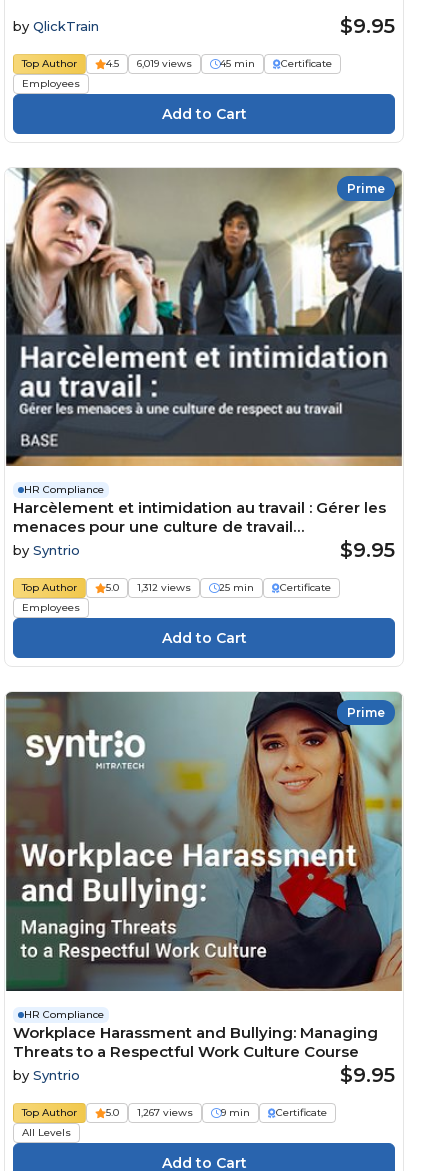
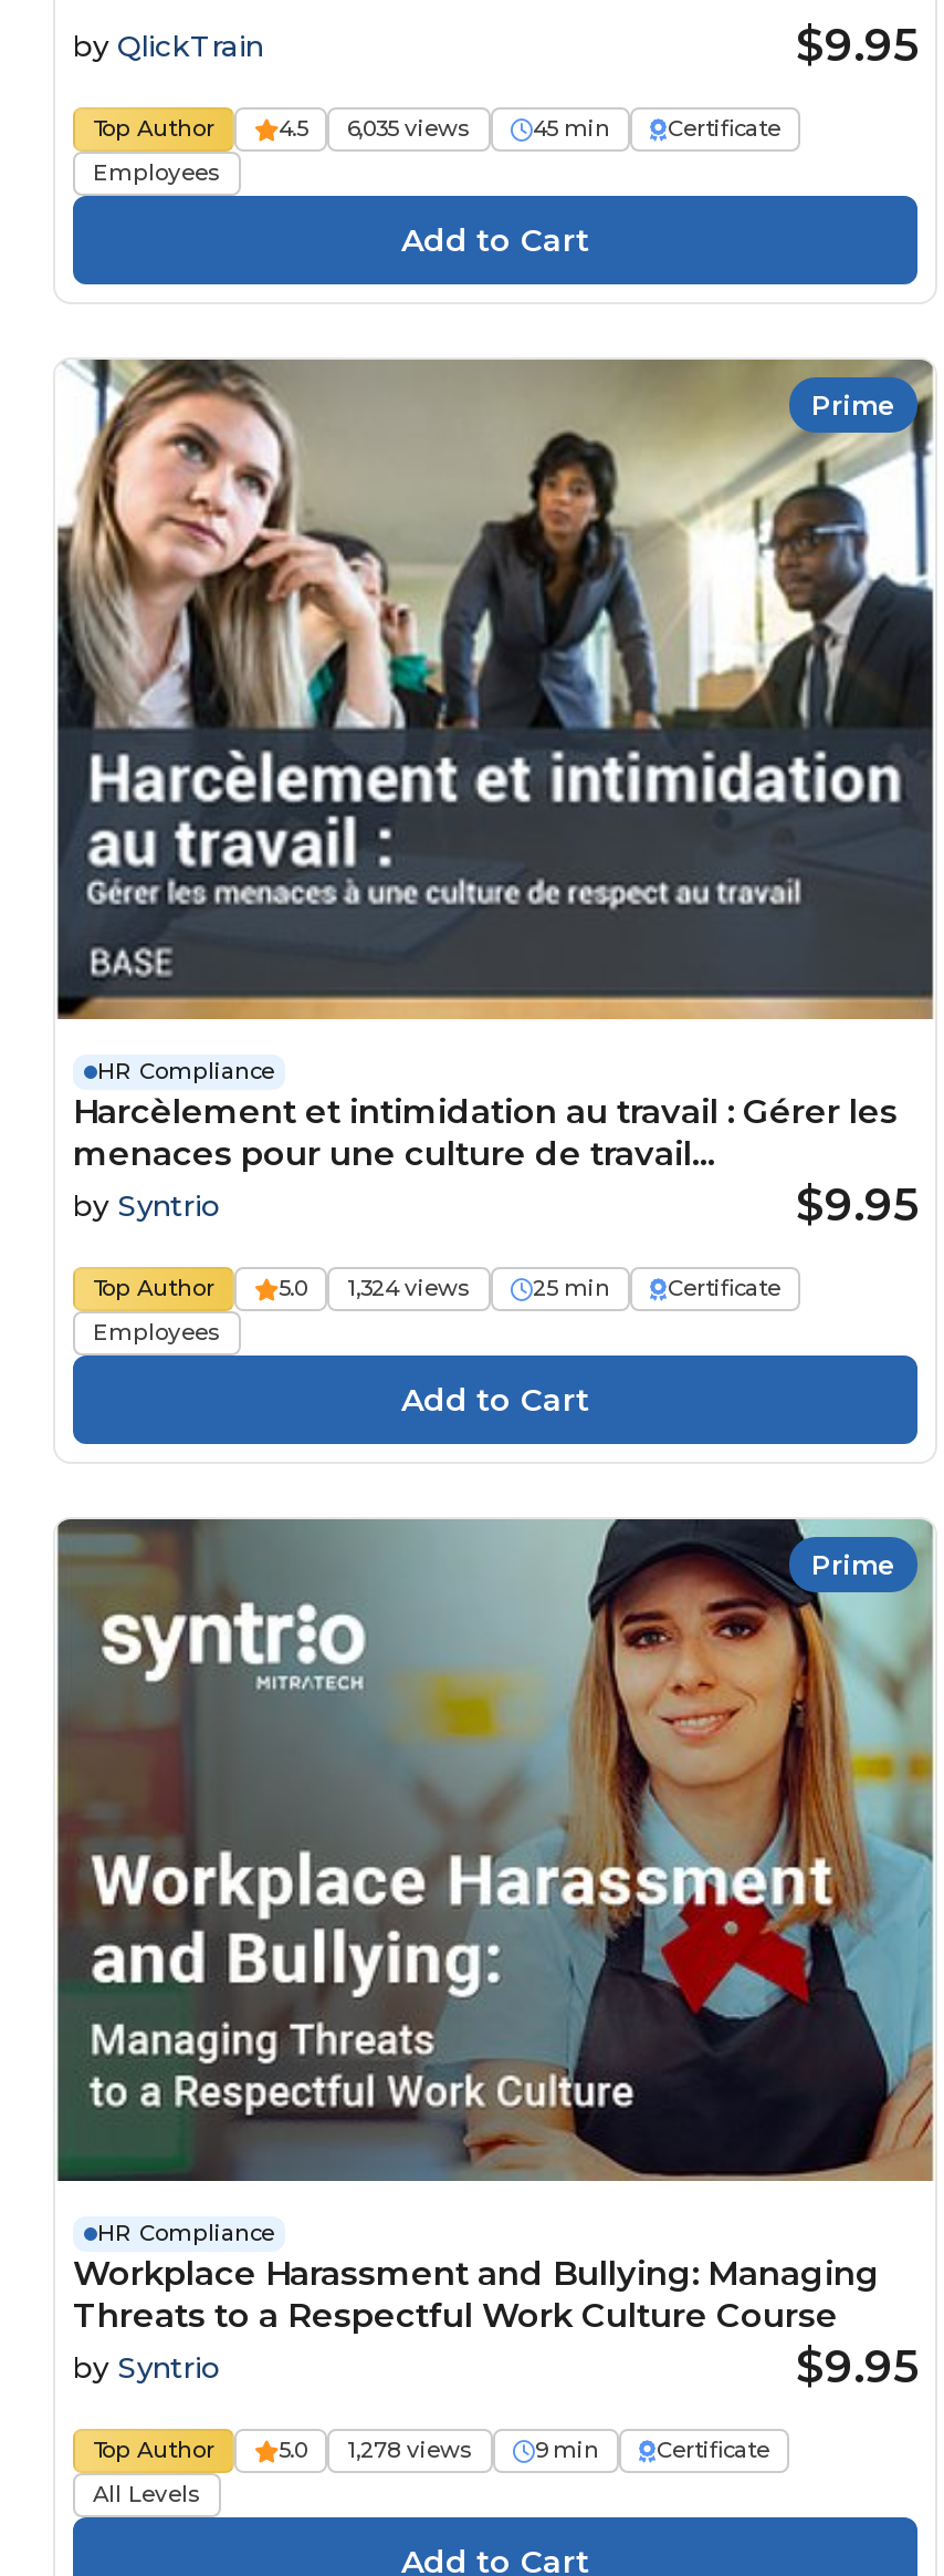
[106,56,192,69] 4.5 6,019 views -> [279,113,471,142] 4.5 6,035 views
[106,581,191,594] 5.0 1,312 views -> [279,1274,471,1302] 5.0 1,324 views
[106,1105,193,1118] 5.0 1,267 views -> [279,2434,473,2463] 5.0 1,278 views

